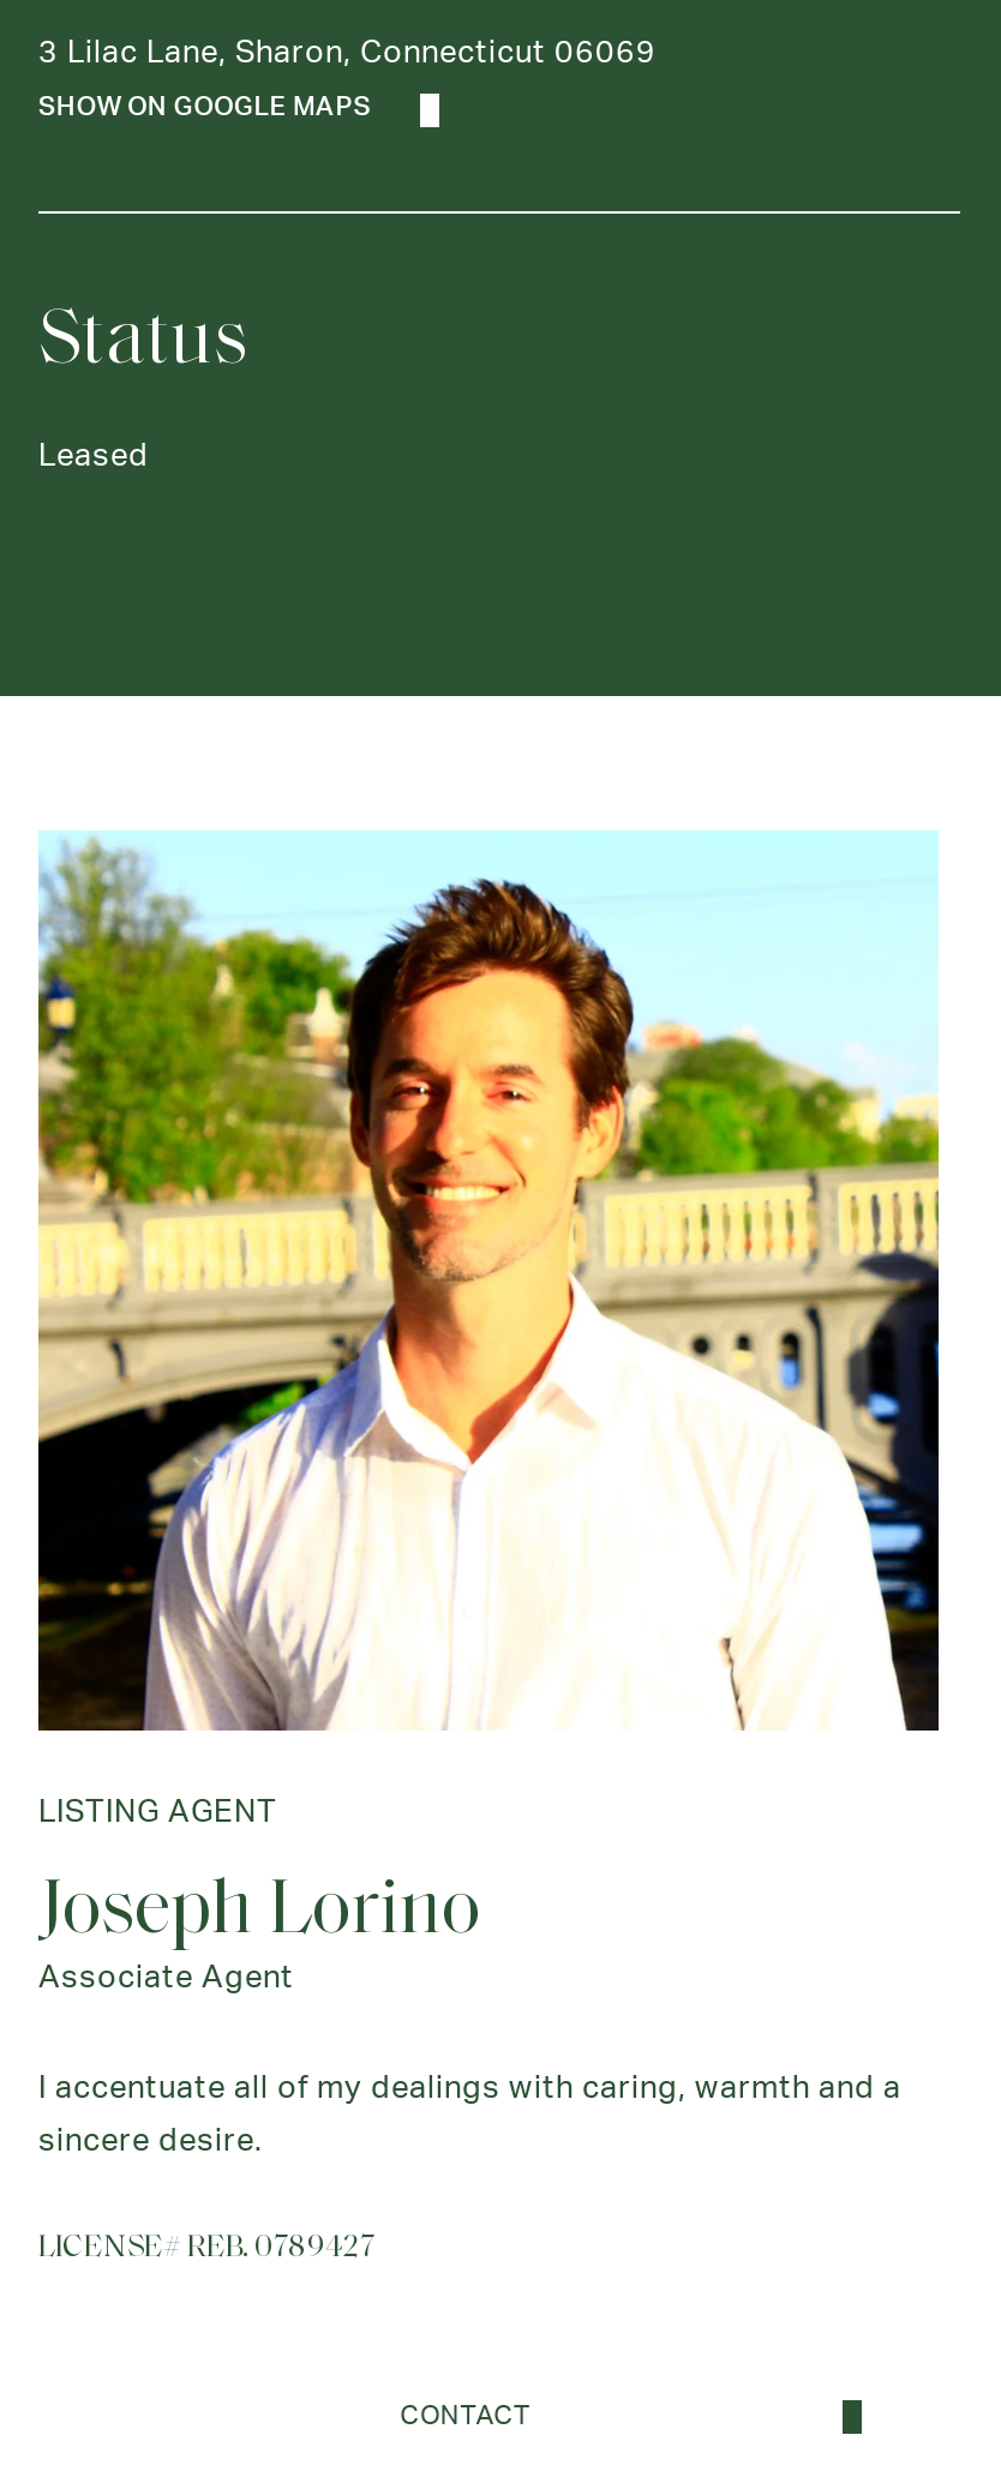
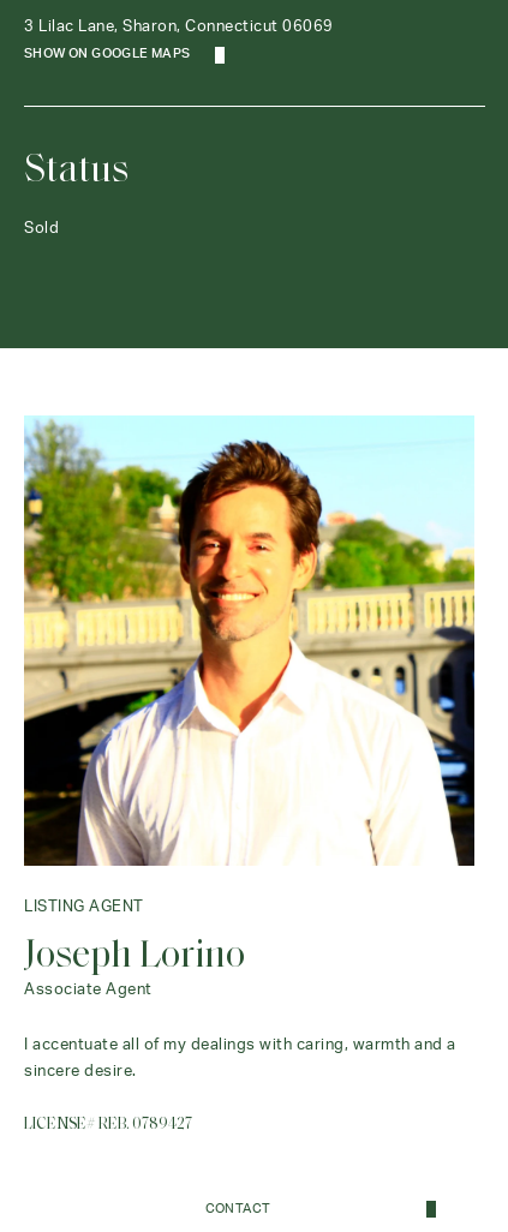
[38,442,149,473] Leased -> [24,221,59,237] Sold

